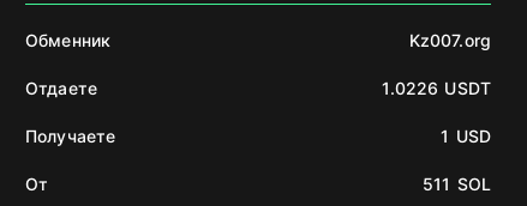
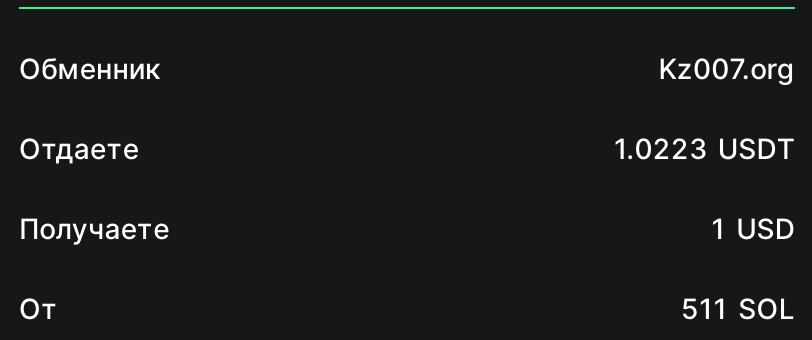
[382,78,491,98] 1.0226 USDT -> [614,131,795,165] 1.0223 USDT

